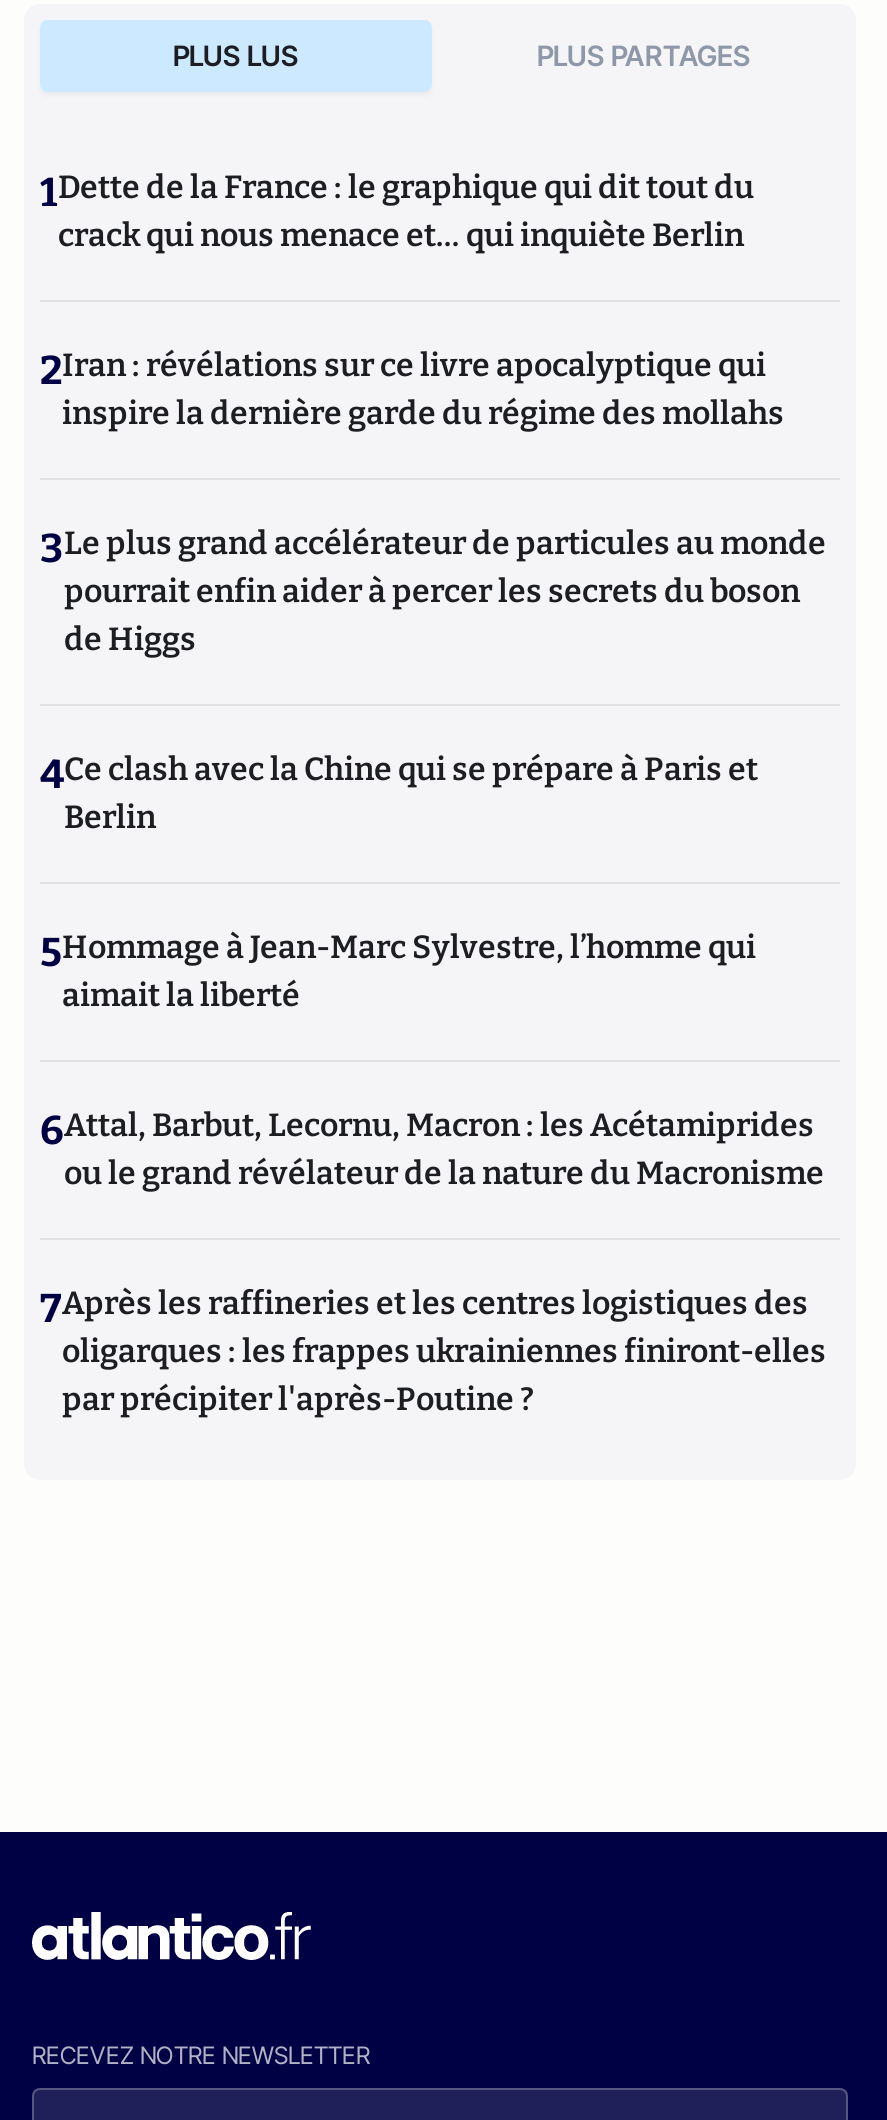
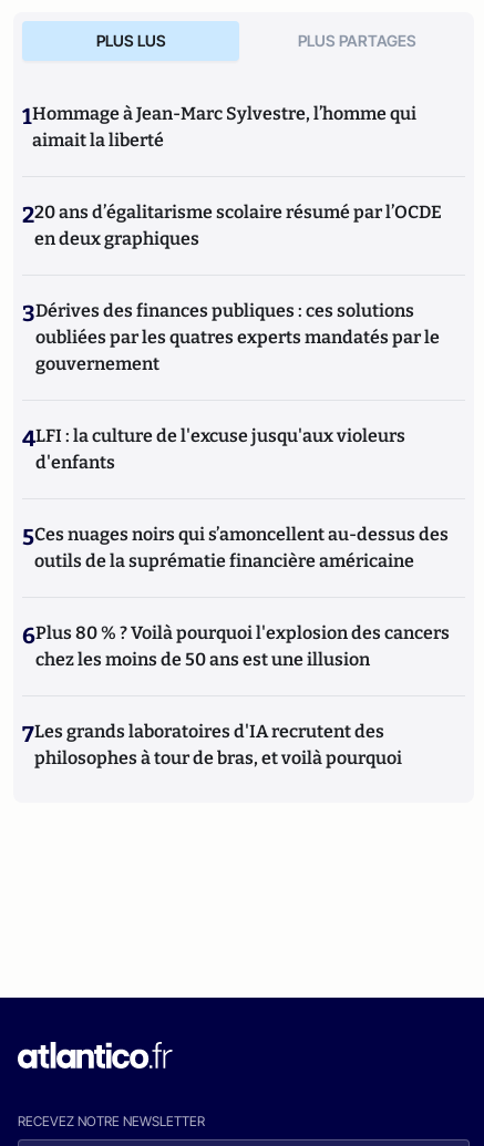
[40,167,826,975] 1Dette de la France : le graphique qui dit tout du | crack qui nous menace et… qui inquiète Berlin | 2Iran : révélations sur ce livre apocalyptique qui | inspire la dernière garde du régime des mollahs | 3Le plus grand accélérateur de particules au monde | pourrait enfin aider à percer les secrets du boson | de Higgs | 4Ce clash avec la Chine qui se prépare à Paris et | Berlin | 5Hommage à Jean-Marc Sylvestre, l’homme qui -> [22,103,416,129] 1Hommage à Jean-Marc Sylvestre, l’homme qui
moved [62,975,300,1013] -> [32,129,164,150]: aimait la liberté
[40,1105,826,1417] 6Attal, Barbut, Lecornu, Macron : les Acétamiprides | ou le grand révélateur de la nature du Macronisme | 7Après les raffineries et les centres logistiques des | oligarques : les frappes ukrainiennes finiront-elles | par précipiter l'après-Poutine ? -> [22,201,450,768] 220 ans d’égalitarisme scolaire résumé par l’OCDE | en deux graphiques | 3Dérives des finances publiques : ces solutions | oubliées par les quatres experts mandatés par le | gouvernement | 4LFI : la culture de l'excuse jusqu'aux violeurs | d'enfants | 5Ces nuages noirs qui s’amoncellent au-dessus des | outils de la suprématie financière américaine | 6Plus 80 % ? Voilà pourquoi l'explosion des cancers | chez les moins de 50 ans est une illusion | 7Les grands laboratoires d'IA recrutent des | philosophes à tour de bras, et voilà pourquoi

